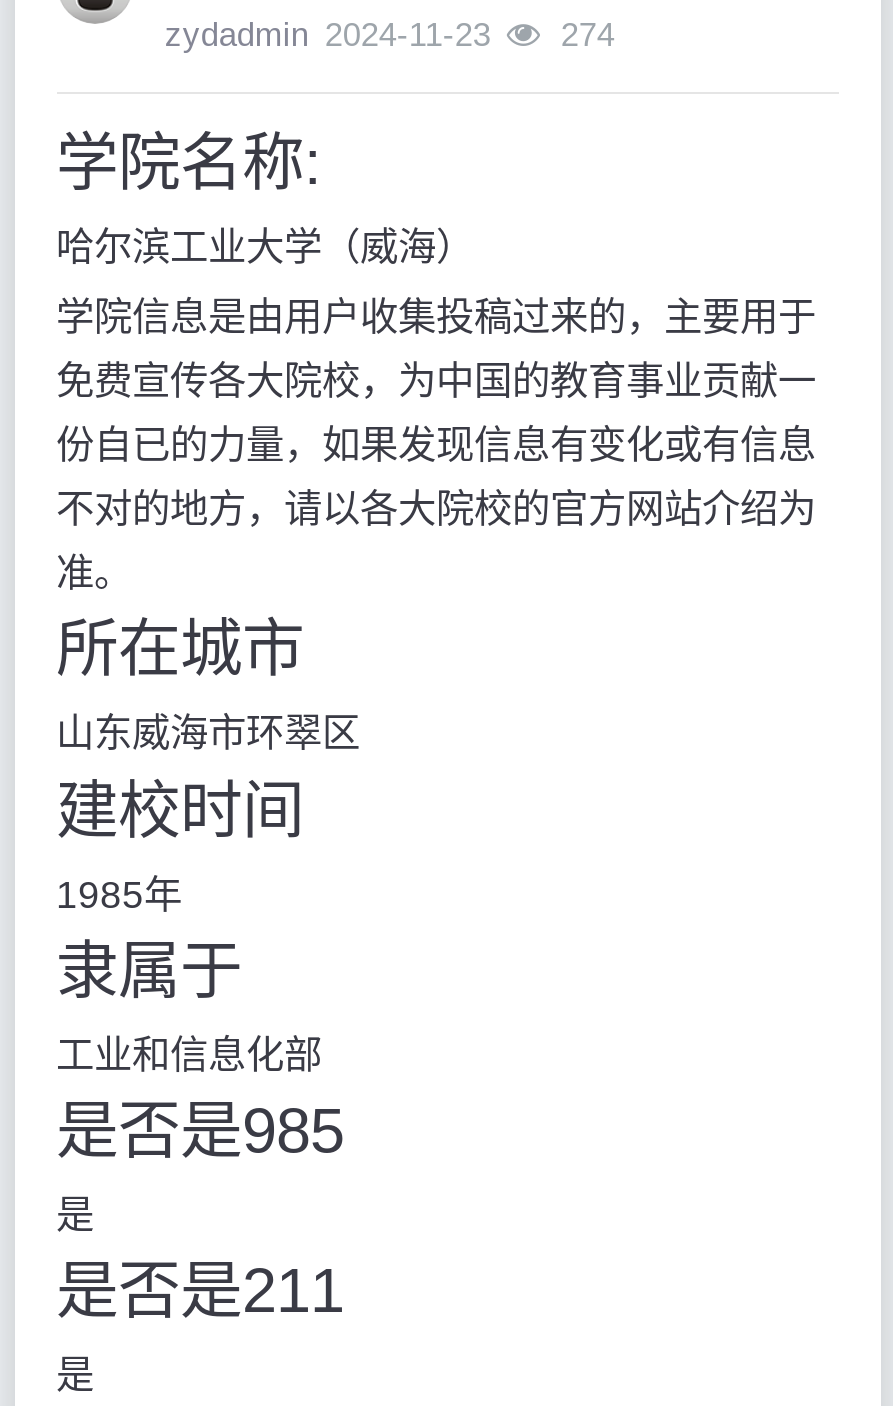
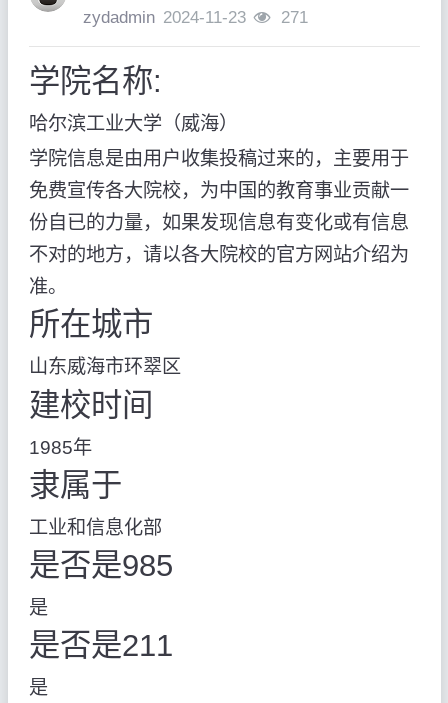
[165,16,615,54] zydadmin 2024-11-23 274 -> [83,8,308,27] zydadmin 2024-11-23 271

